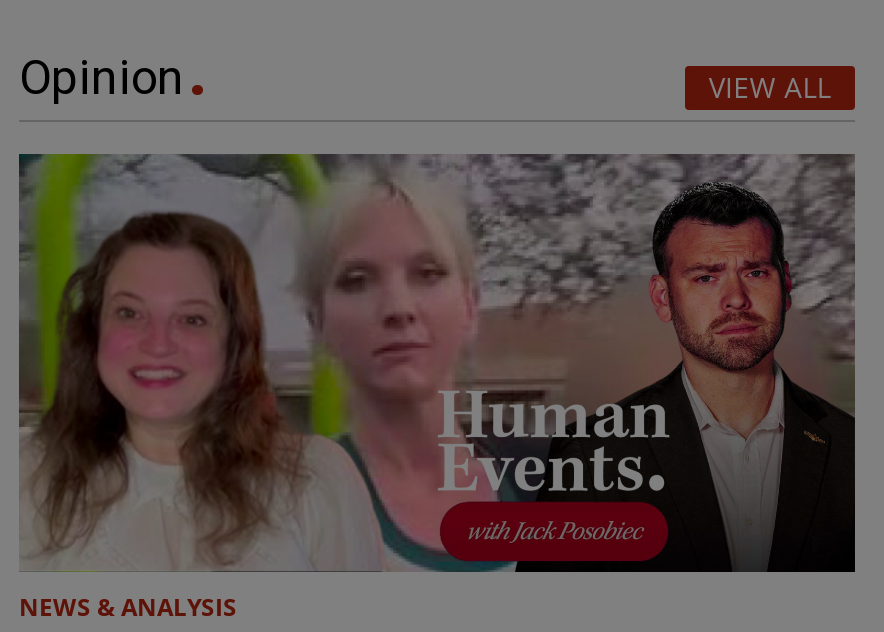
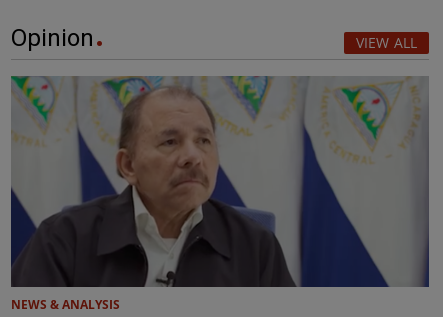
[17,151,857,573] [image] -> [10,75,430,288] [image]

